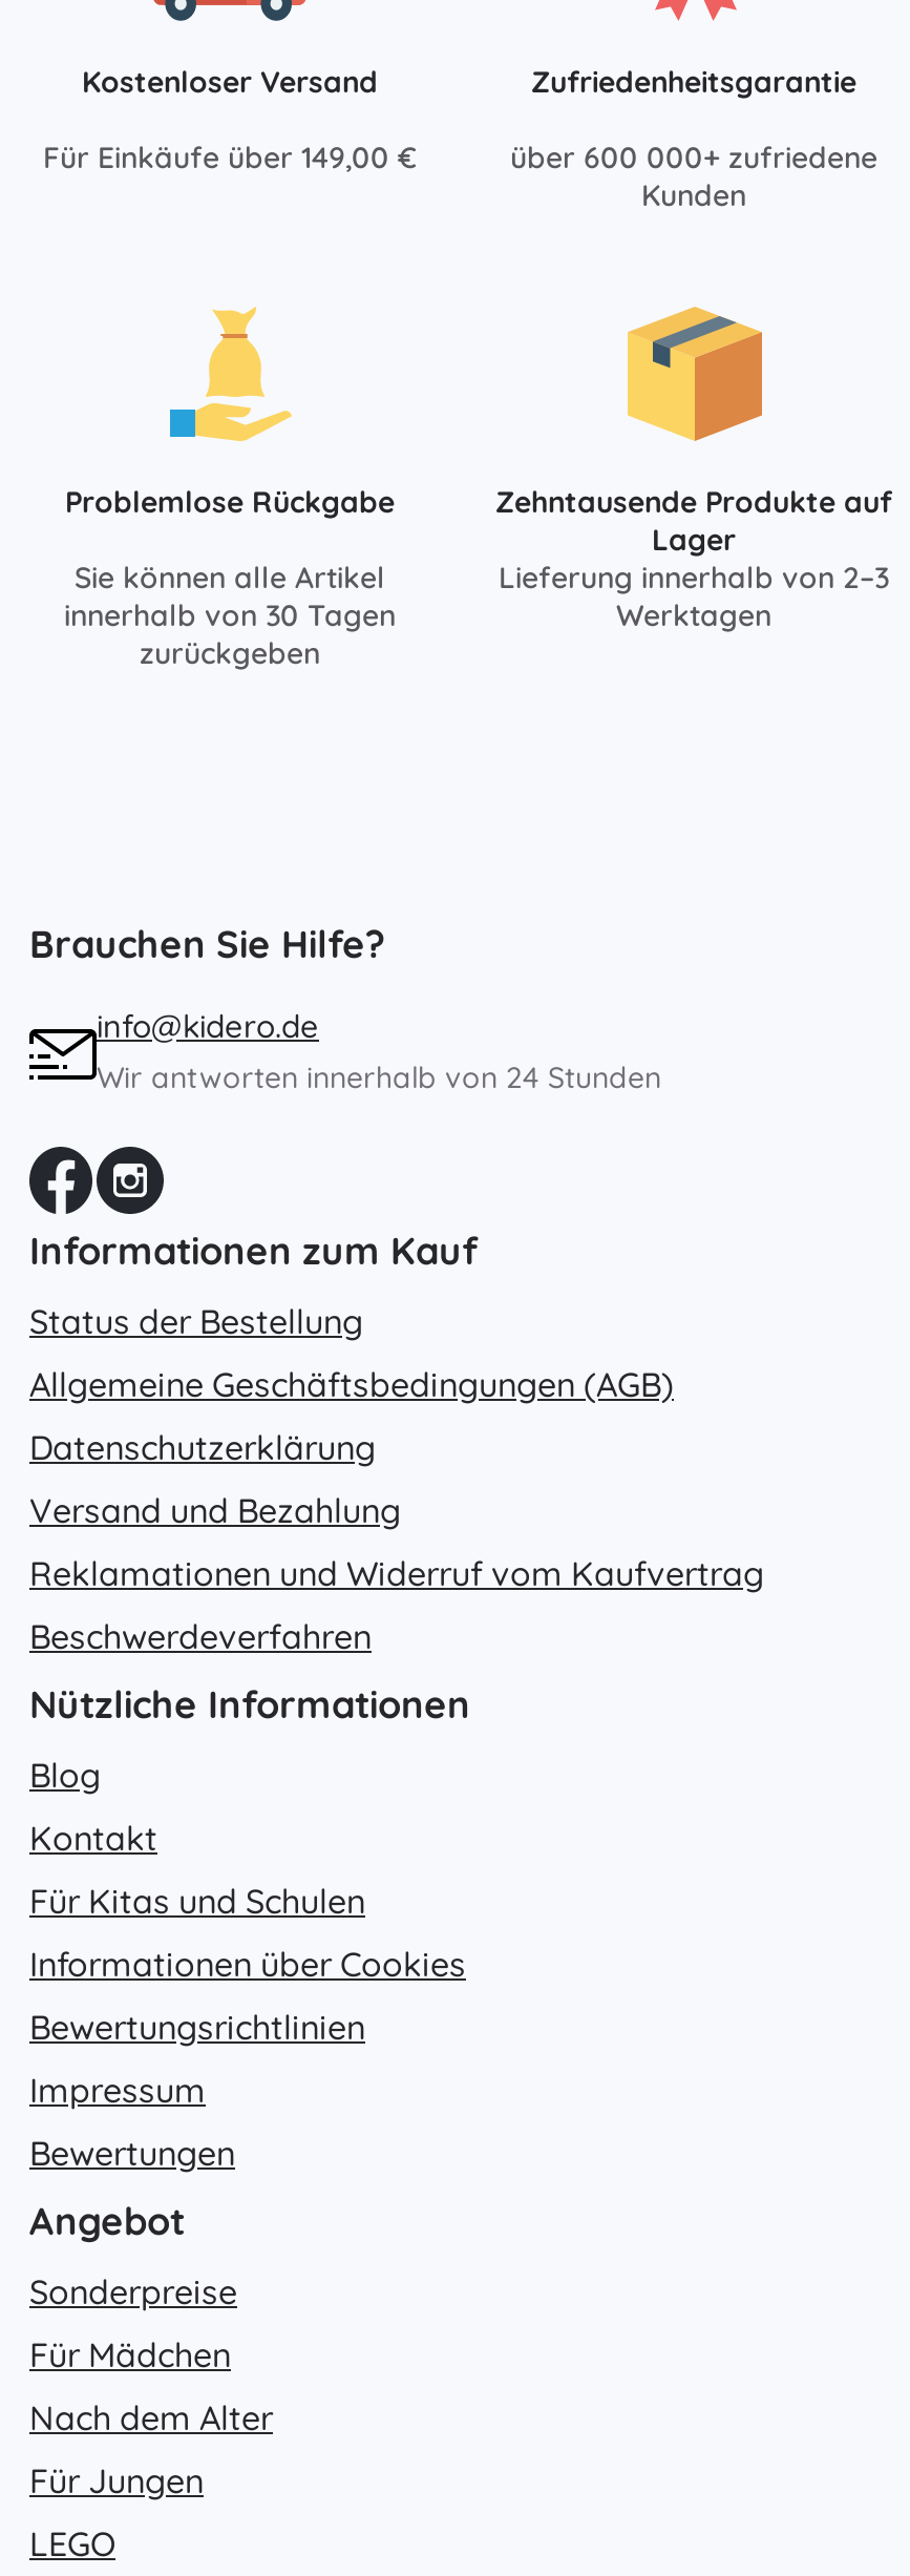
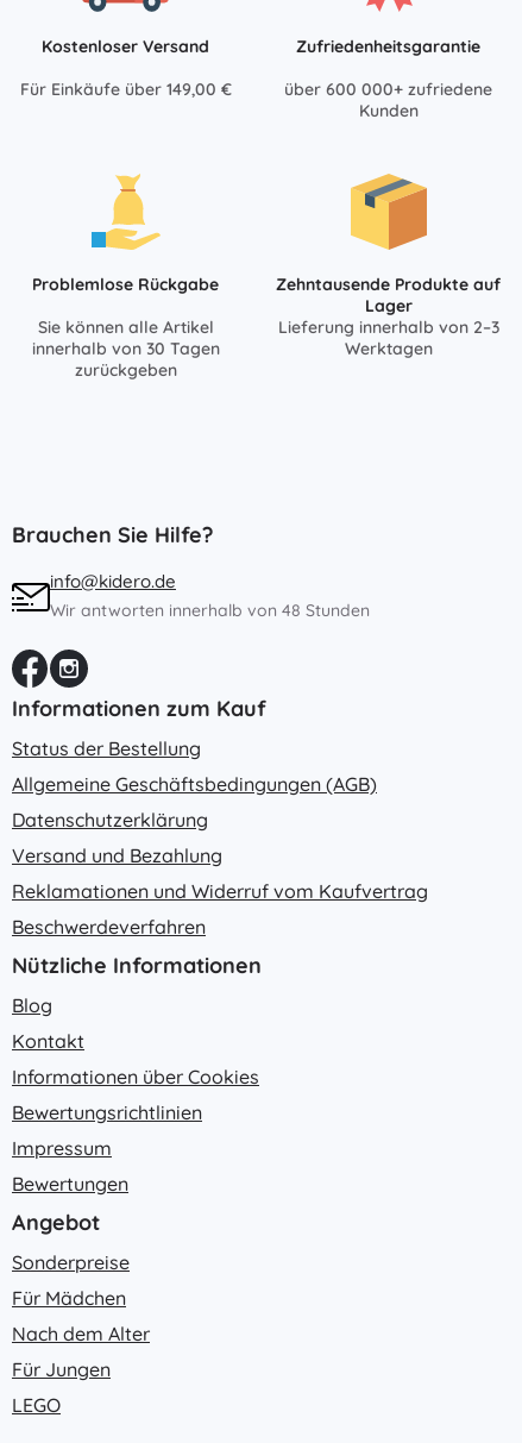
[97,1059,661,1097] Wir antworten innerhalb von 24 Stunden -> [50,600,370,621] Wir antworten innerhalb von 48 Stunden
[29,1881,365,1923] Für Kitas und Schulen -> none

